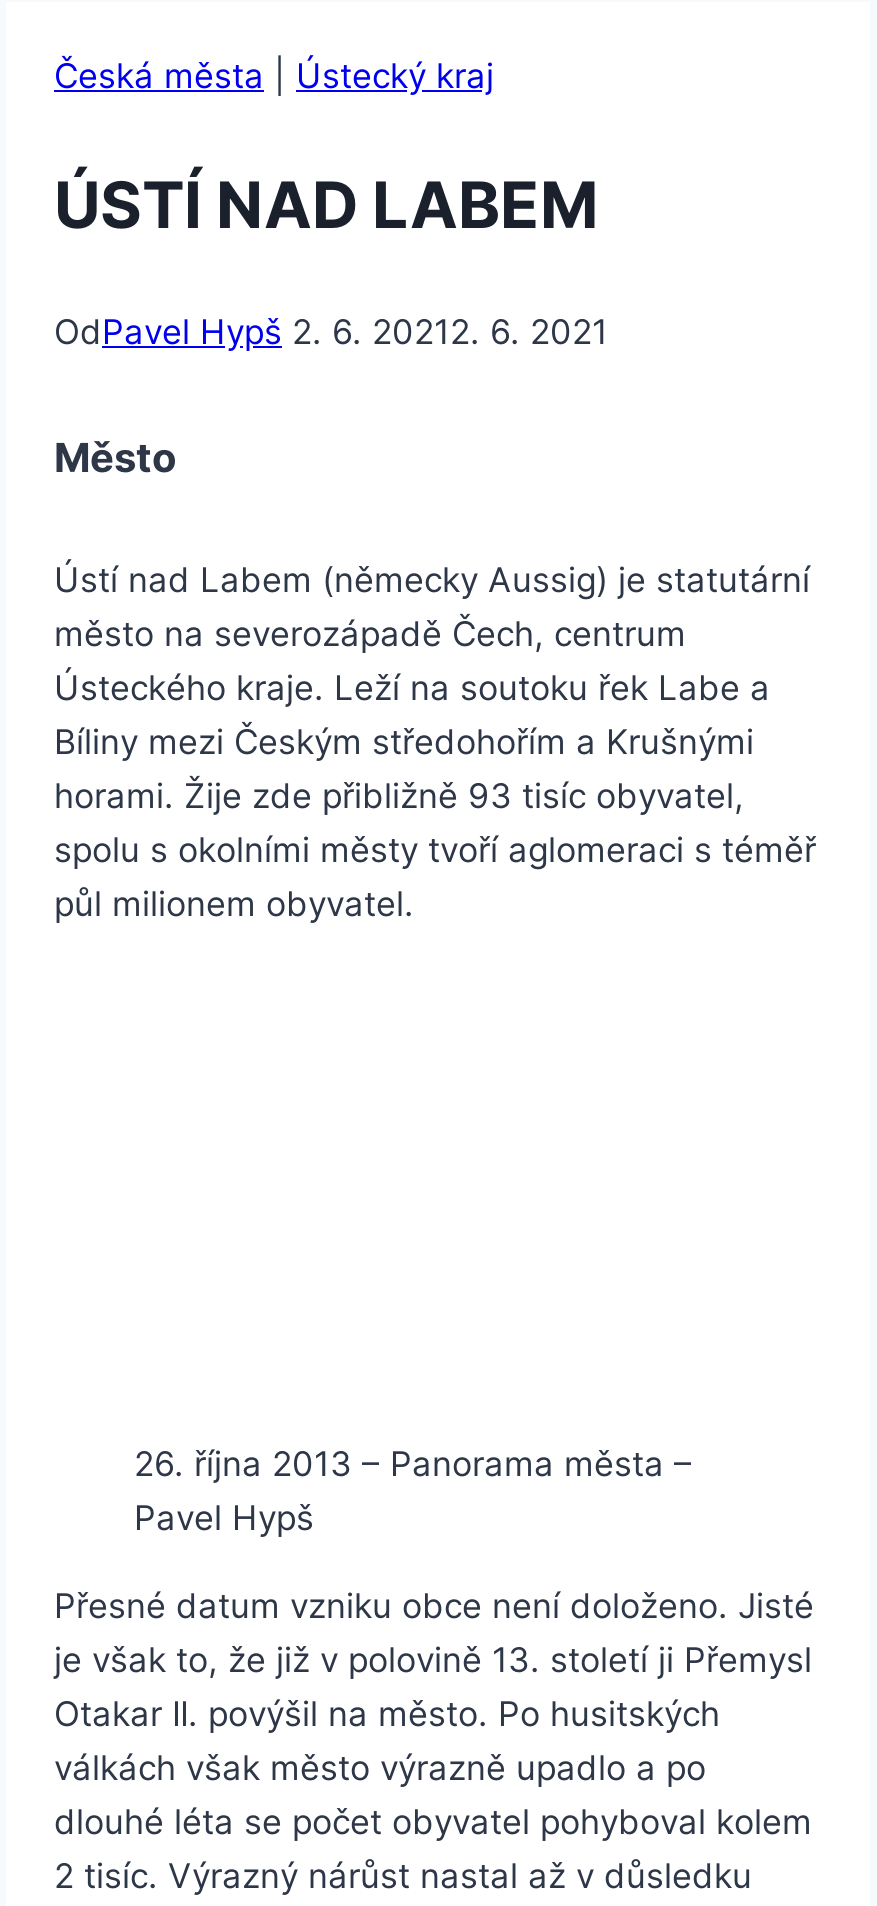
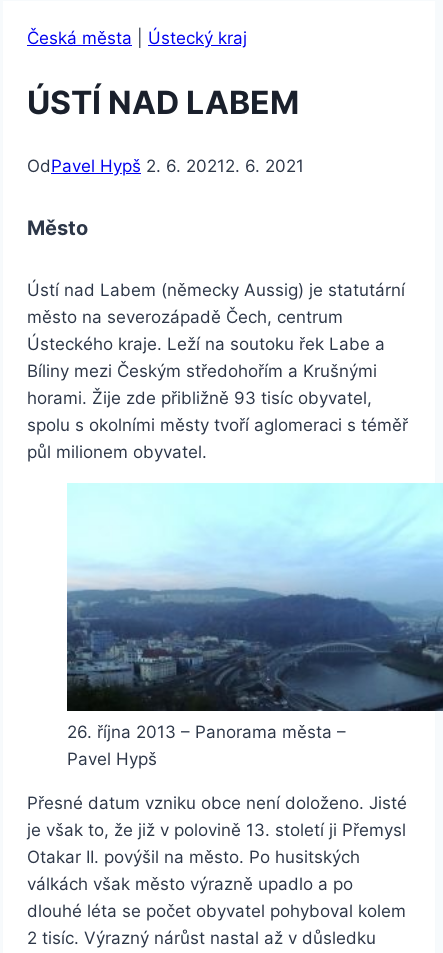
none -> [66,483,440,712] [image]

